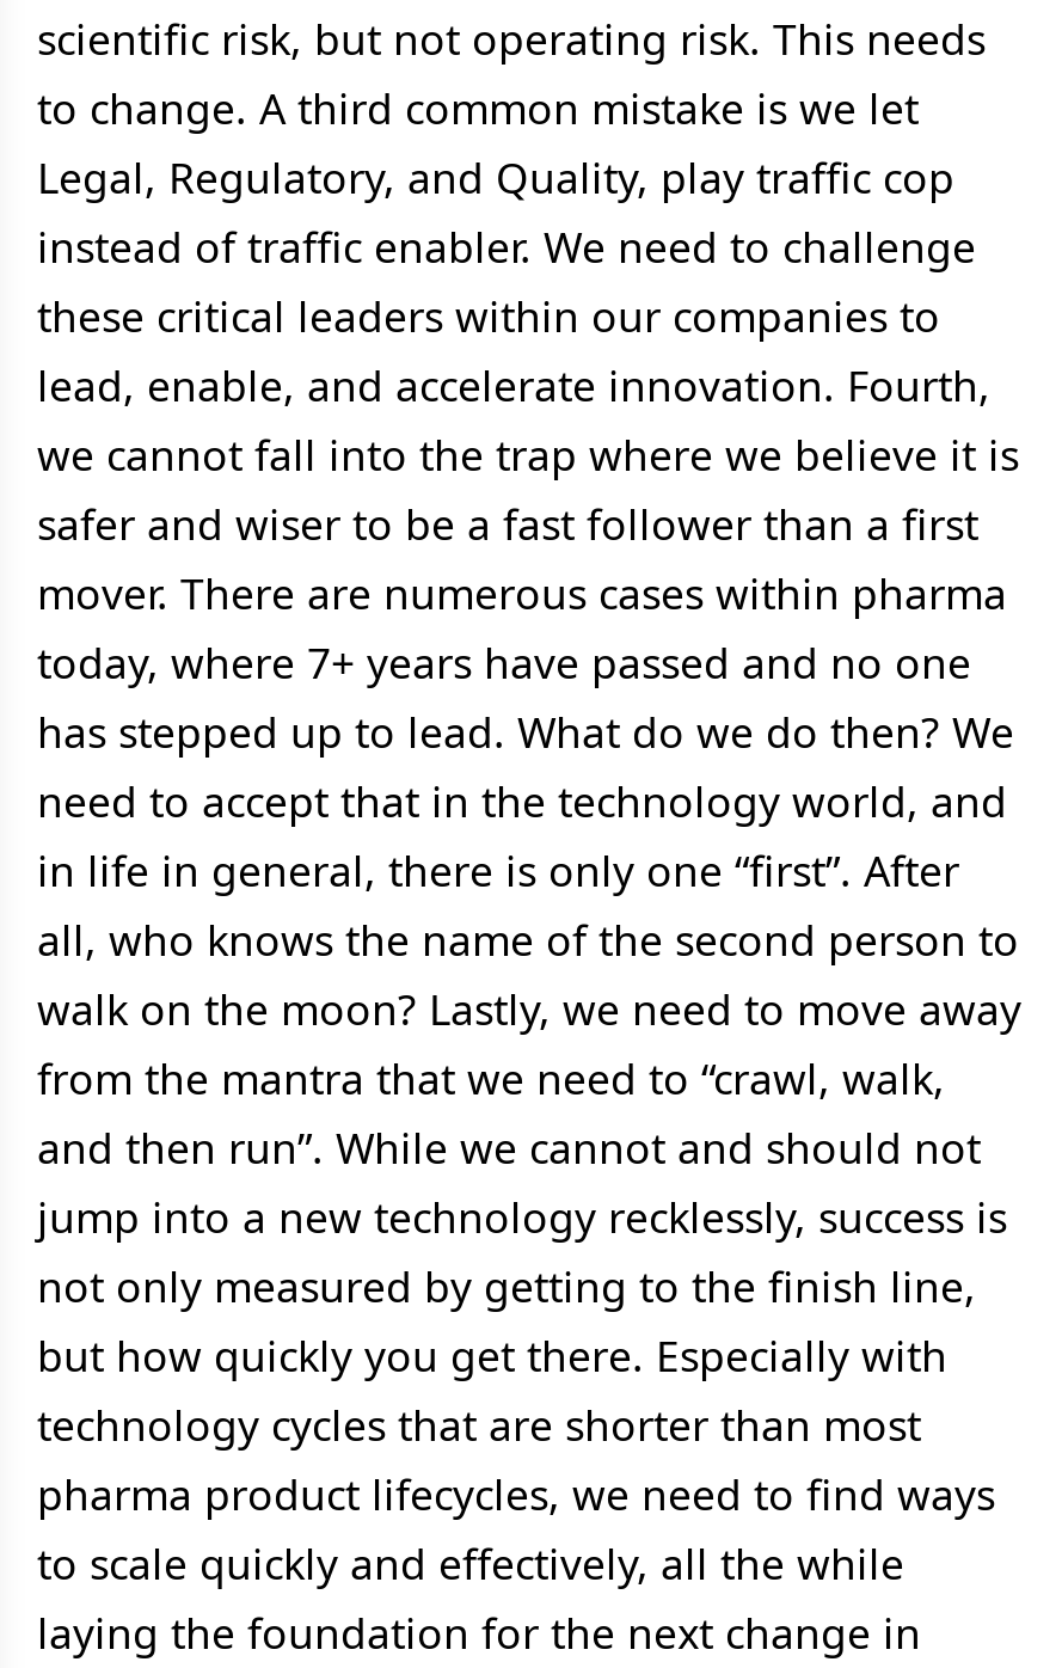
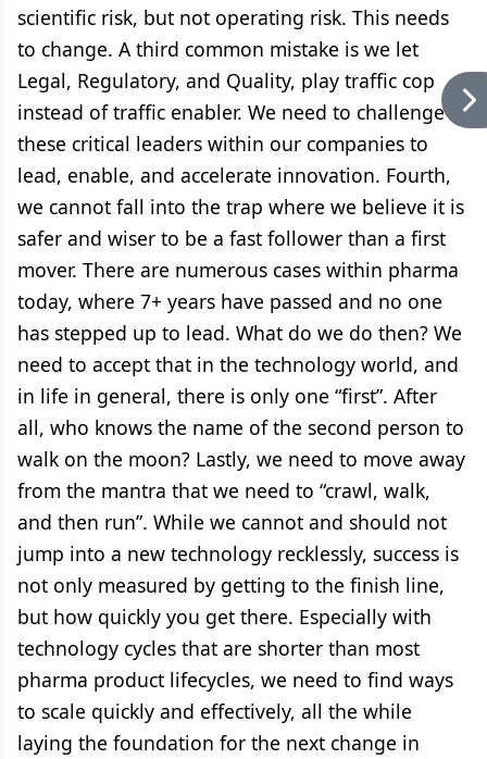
none -> [440,71,484,129] [image]

